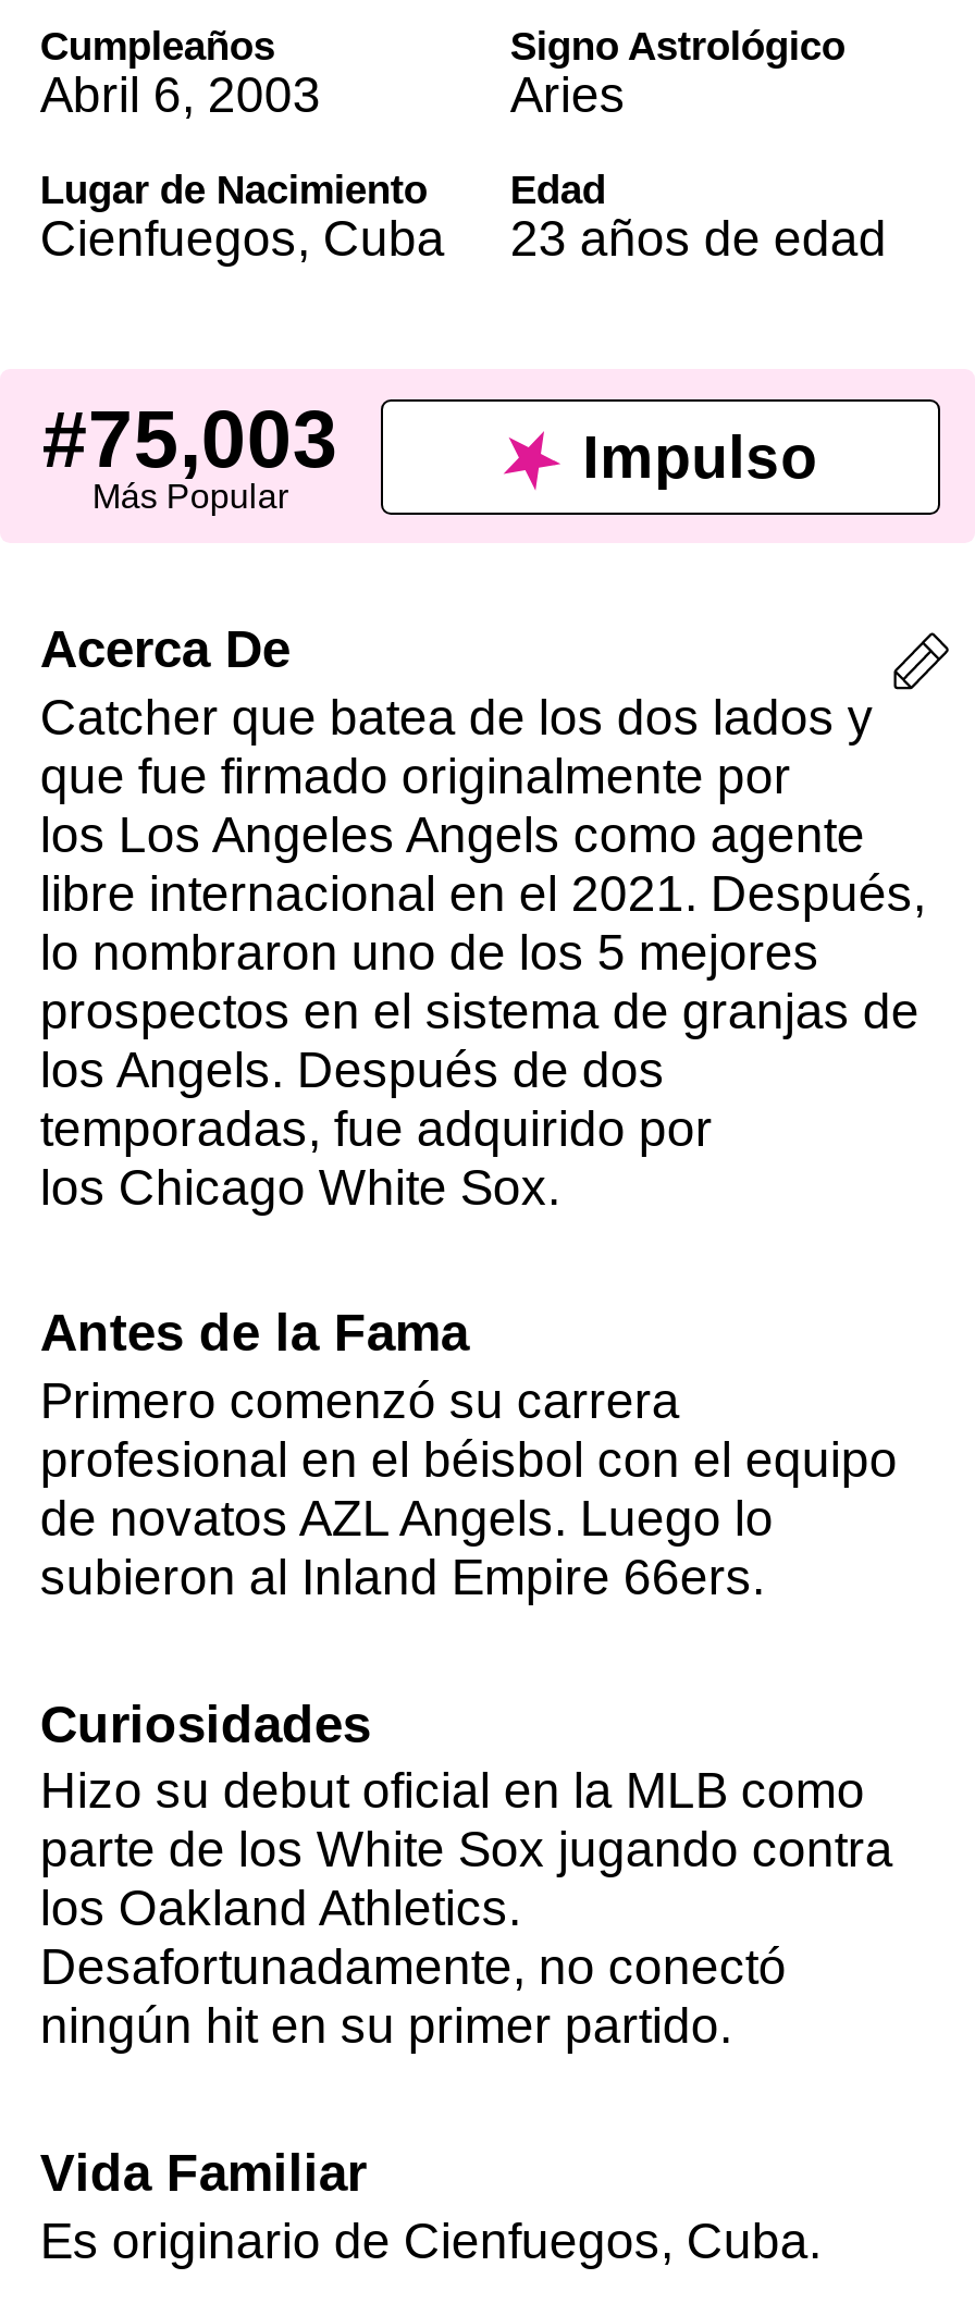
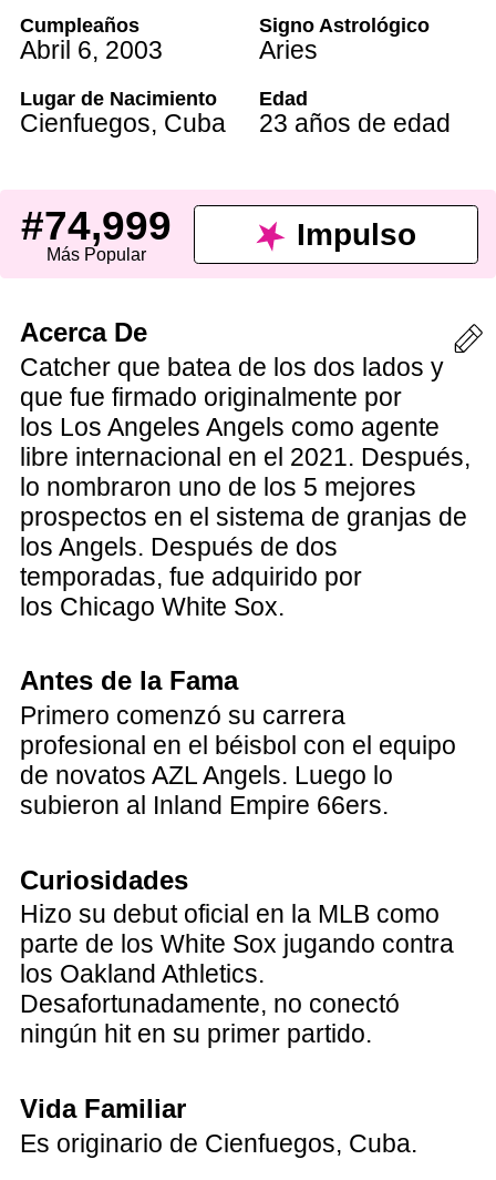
[42,394,338,483] #75,003 -> [21,202,172,248] #74,999

